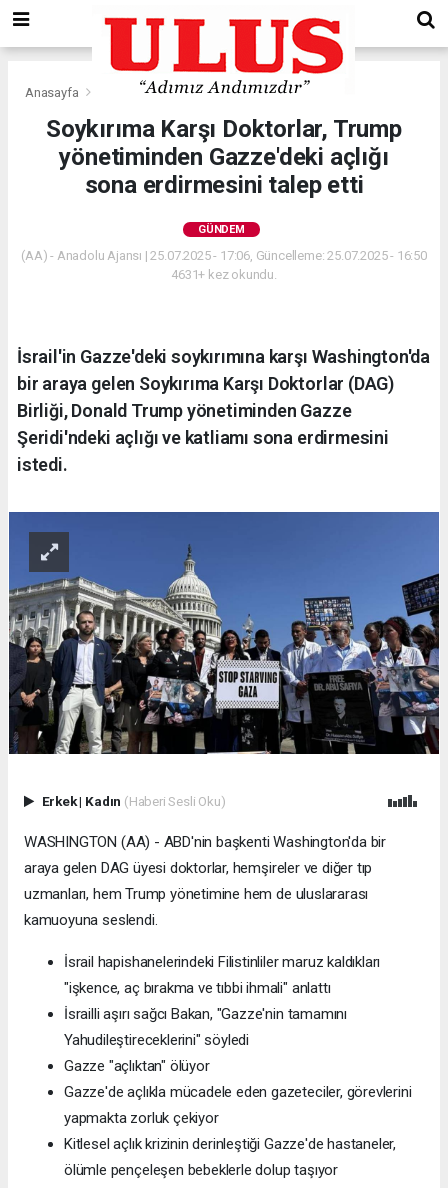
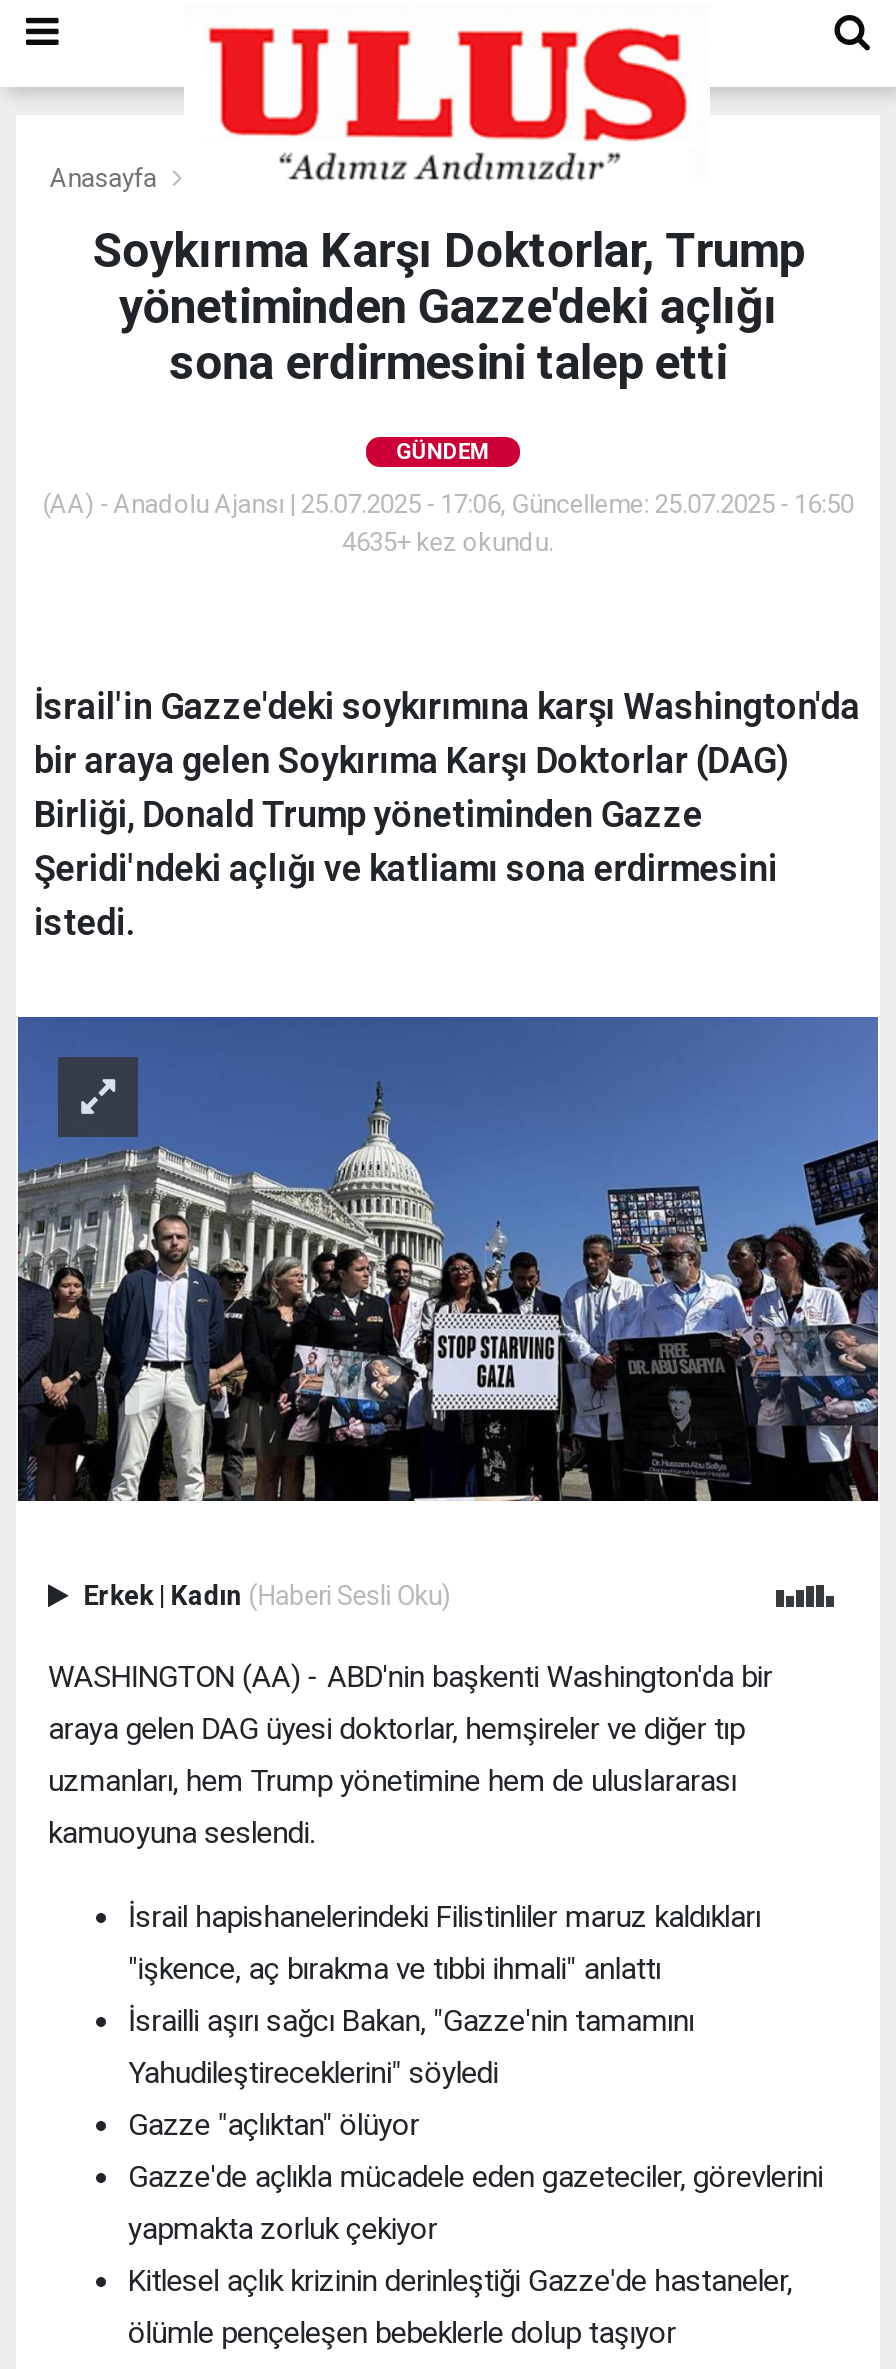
[171,267,277,282] 4631+ kez okundu. -> [342,527,554,557] 4635+ kez okundu.

